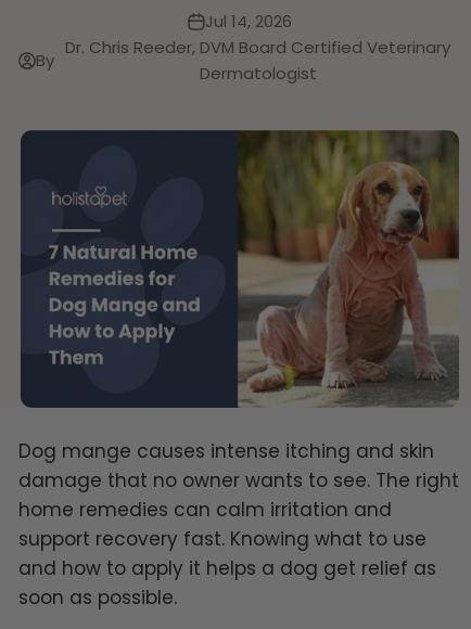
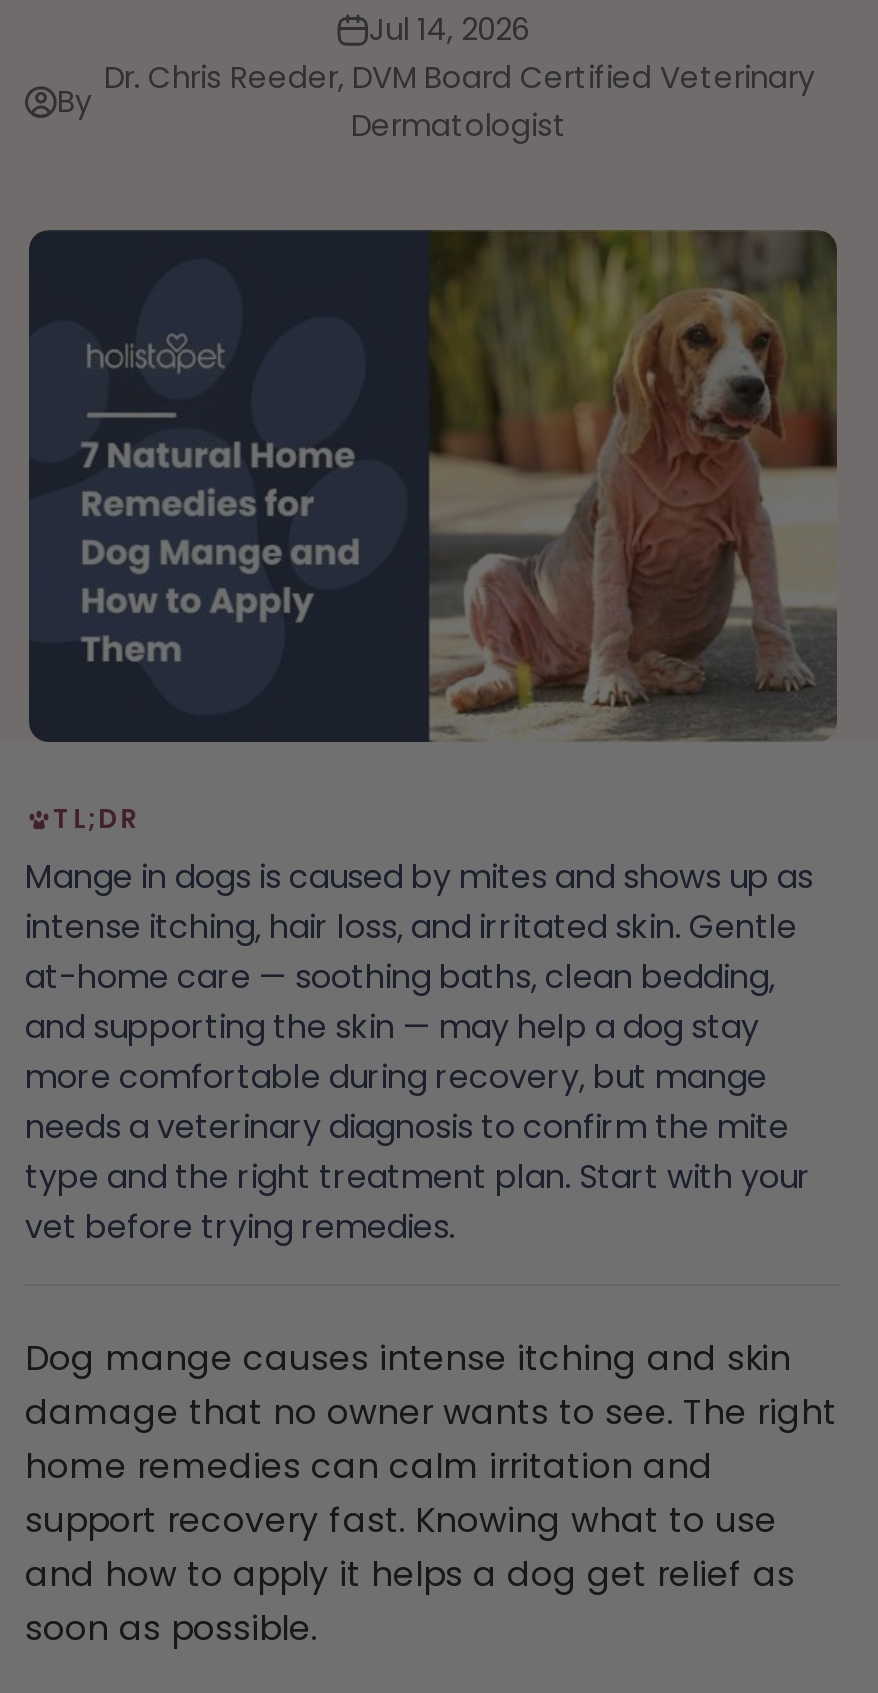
none -> [25,799,813,1250] TL;DR | Mange in dogs is caused by mites and shows up as | intense itching, hair loss, and irritated skin. Gentle | at-home care — soothing baths, clean bedding, | and supporting the skin — may help a dog stay | more comfortable during recovery, but mange | needs a veterinary diagnosis to confirm the mite | type and the right treatment plan. Start with your | vet before trying remedies.

